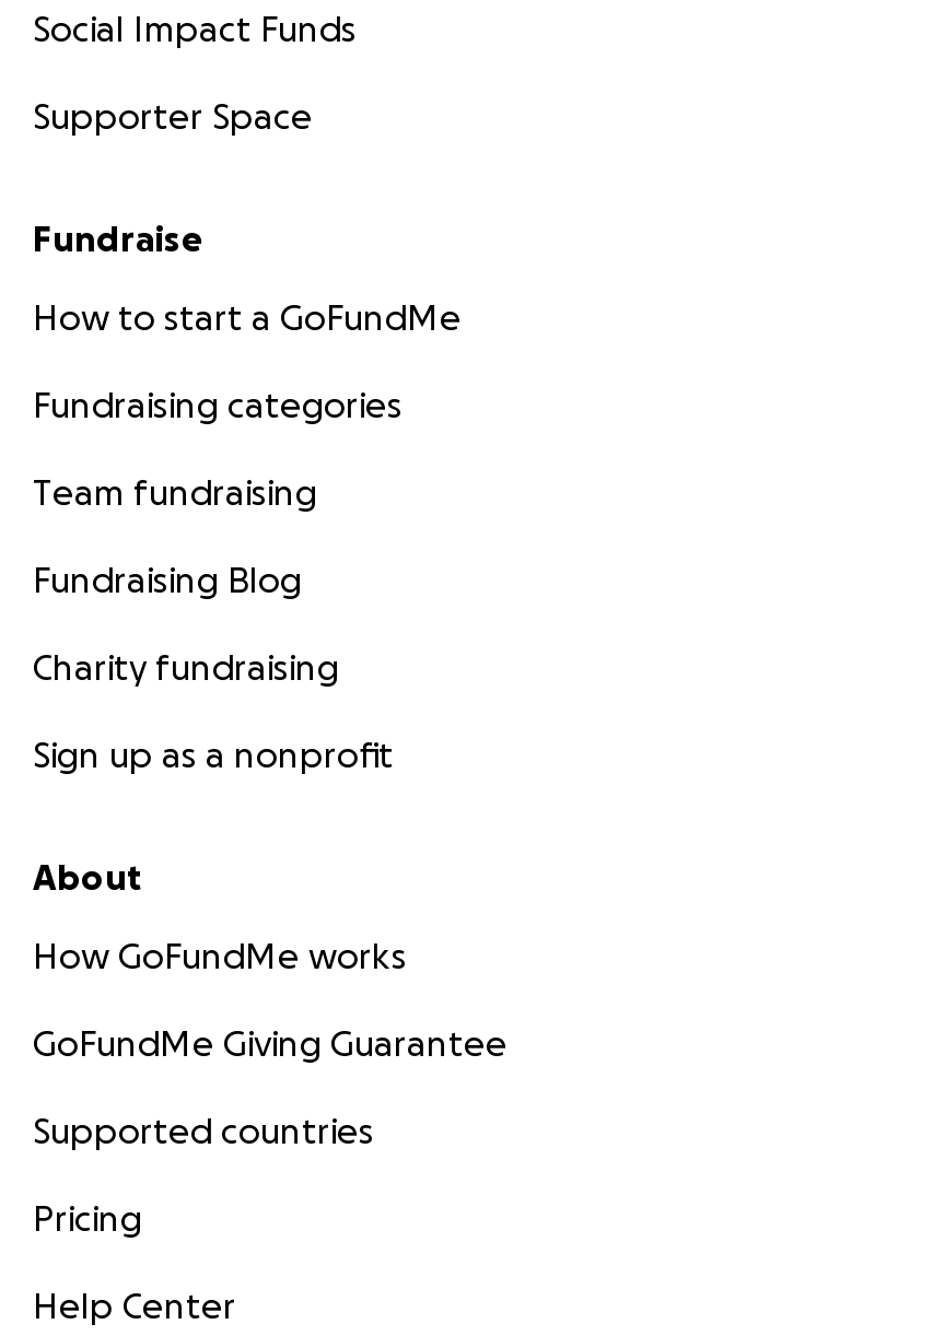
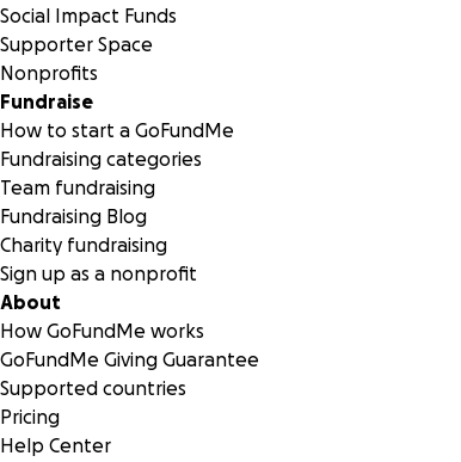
none -> [0,62,98,84] Nonprofits

